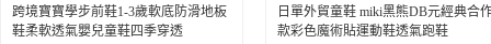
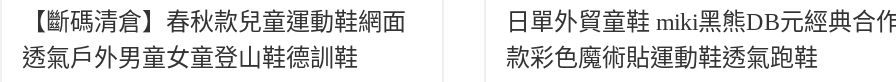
[12,4,227,39] 跨境寶寶學步前鞋1-3歲軟底防滑地板 | 鞋柔軟透氣嬰兒童鞋四季穿透 -> [22,8,406,72] 【斷碼清倉】春秋款兒童運動鞋網面 | 透氣戶外男童女童登山鞋德訓鞋

